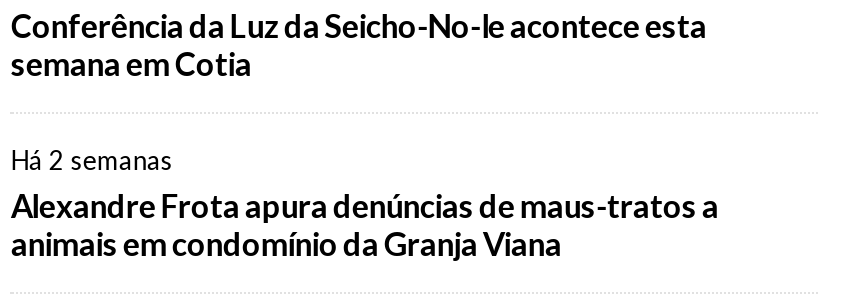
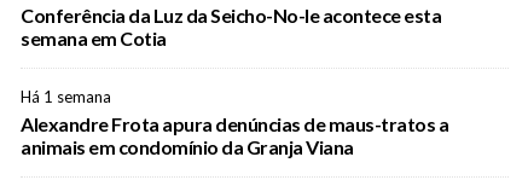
[11,143,173,175] Há 2 semanas -> [21,87,112,106] Há 1 semana

